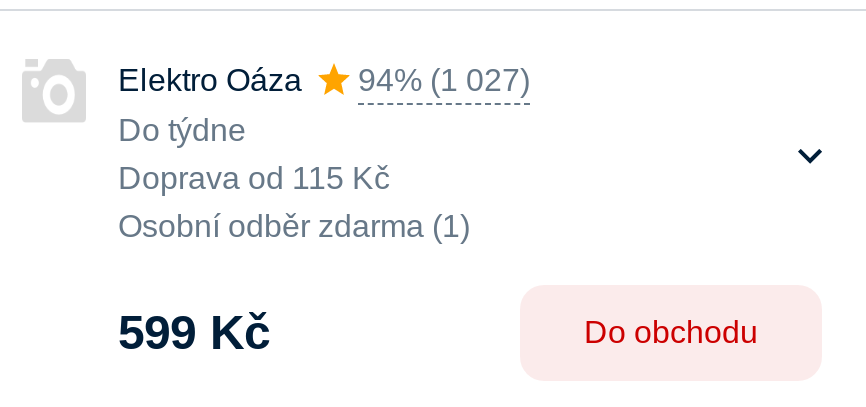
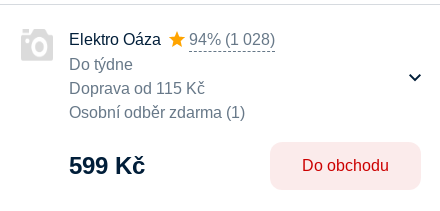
[118,63,530,97] Elektro Oáza 94% (1 027) -> [69,31,275,48] Elektro Oáza 94% (1 028)

